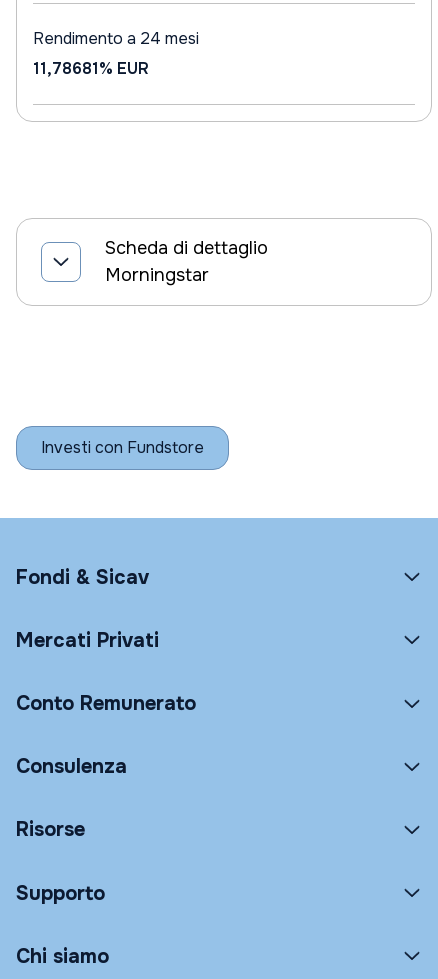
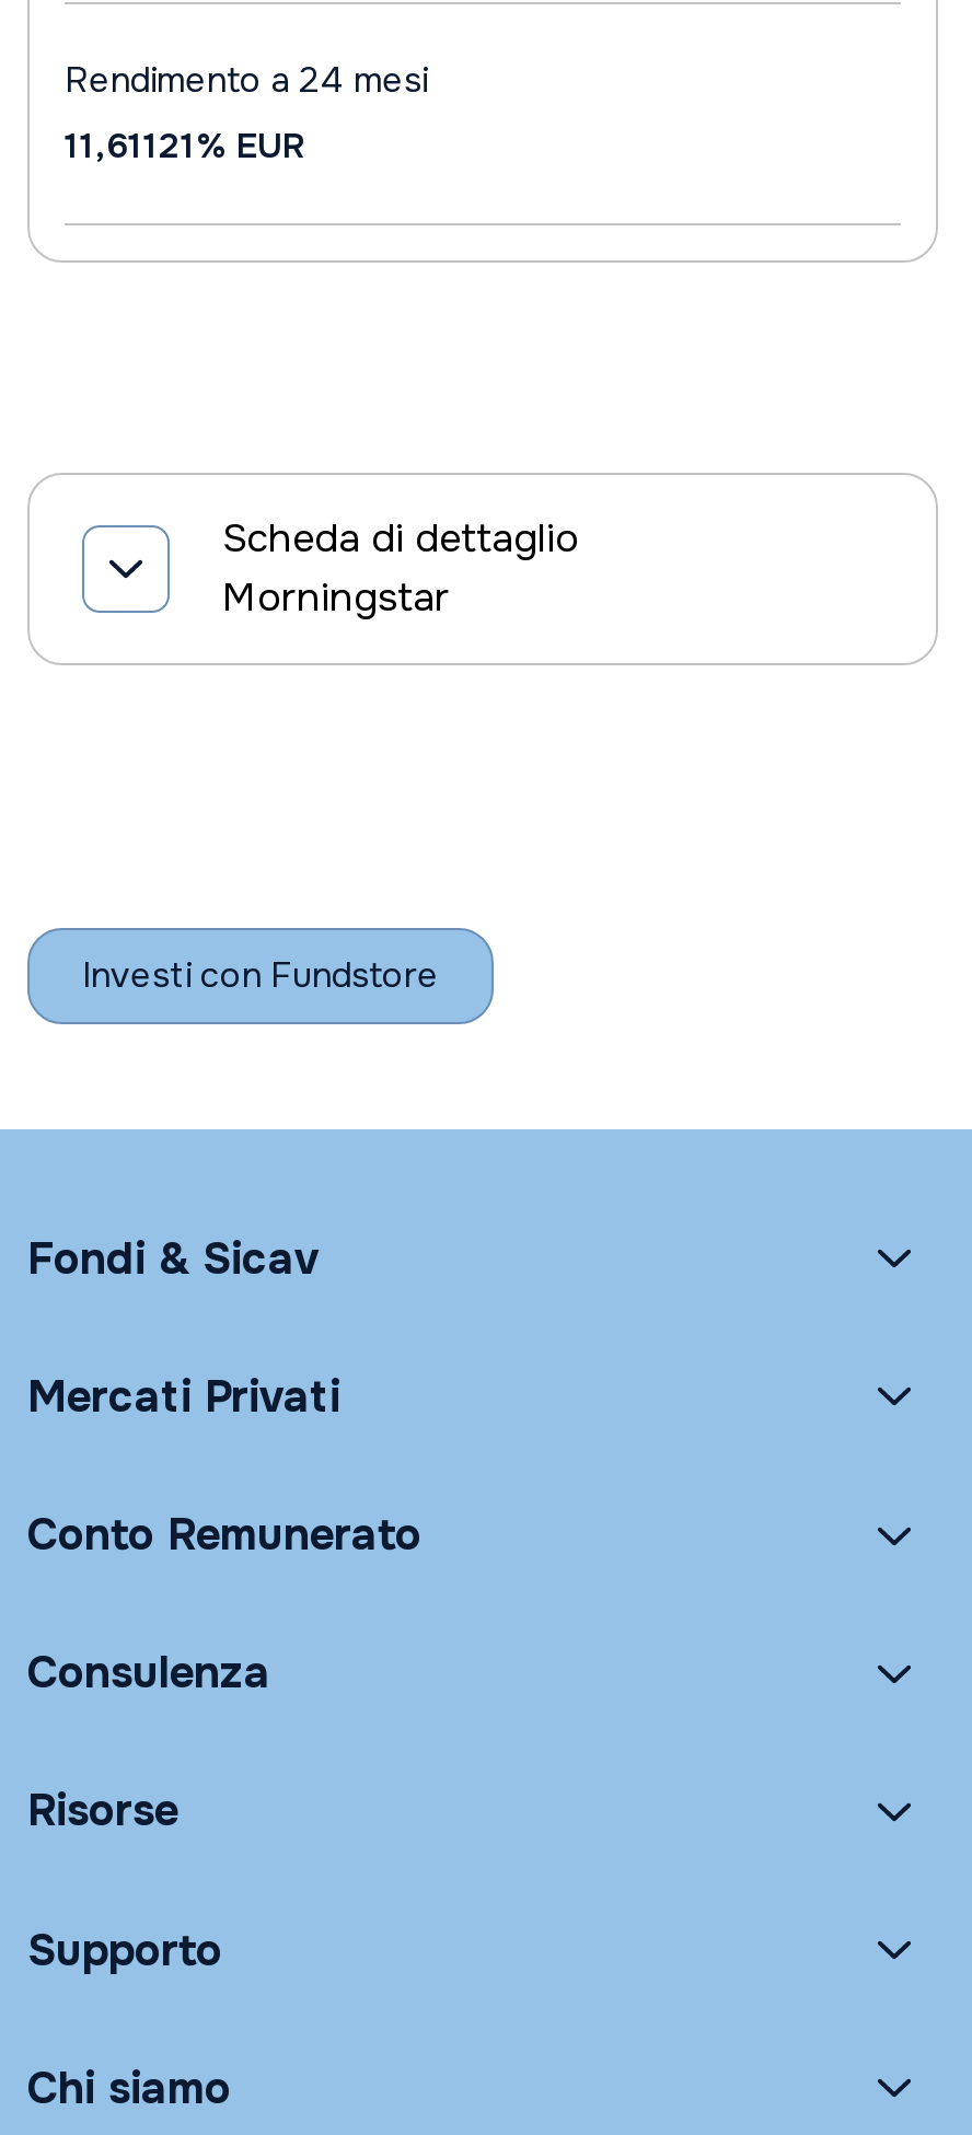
[33,58,149,79] 11,78681% EUR -> [65,123,305,169] 11,61121% EUR

